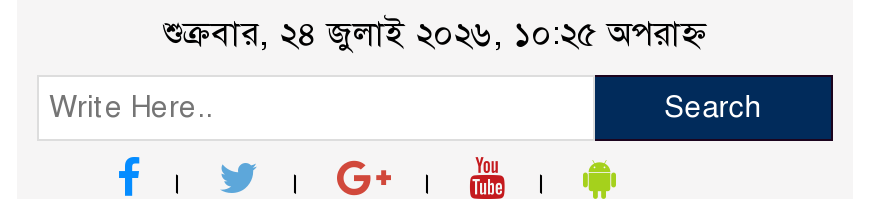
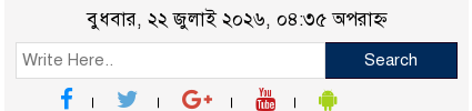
[163,13,707,55] শুক্রবার, ২৪ জুলাই ২০২৬, ১০:২৫ অপরাহ্ন -> [86,8,387,31] বুধবার, ২২ জুলাই ২০২৬, ০৪:৩৫ অপরাহ্ন

